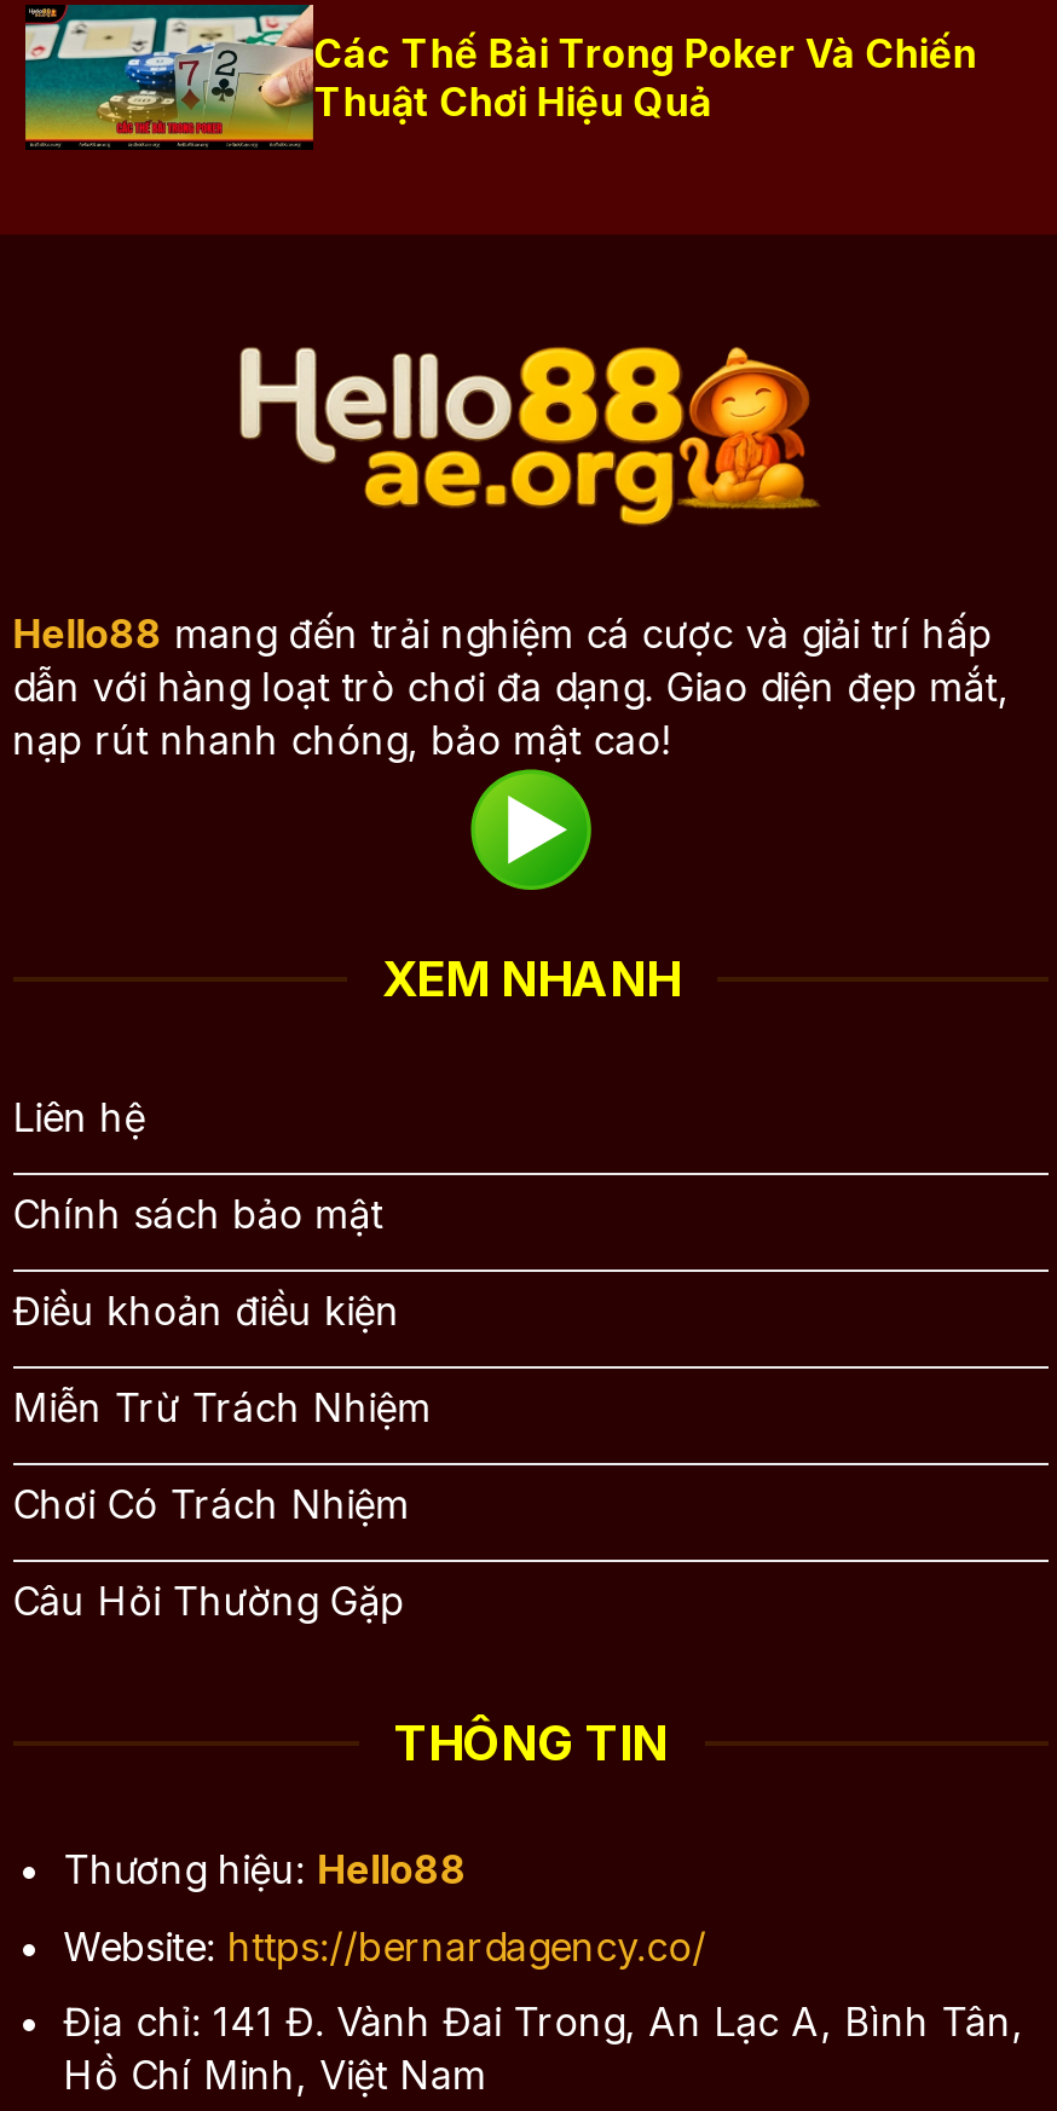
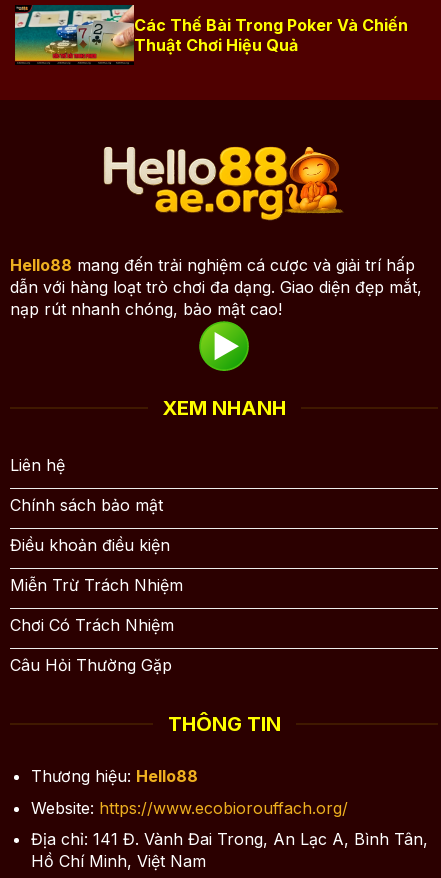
[63,1922,707,1970] Website: https://bernardagency.co/ -> [31,798,348,818] Website: https://www.ecobiorouffach.org/

